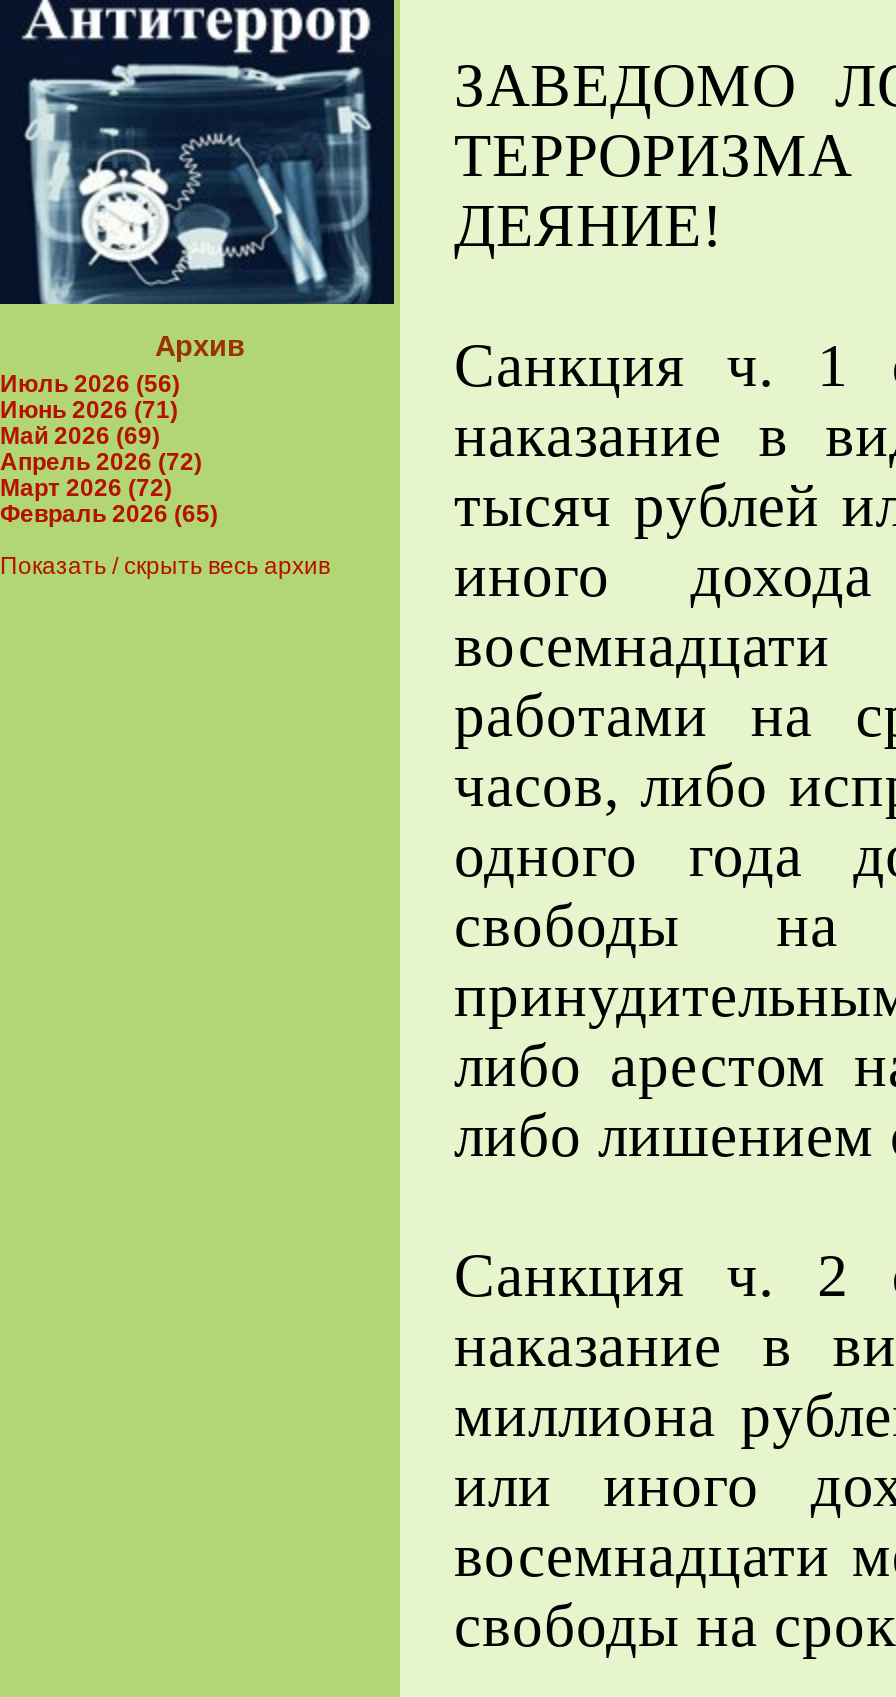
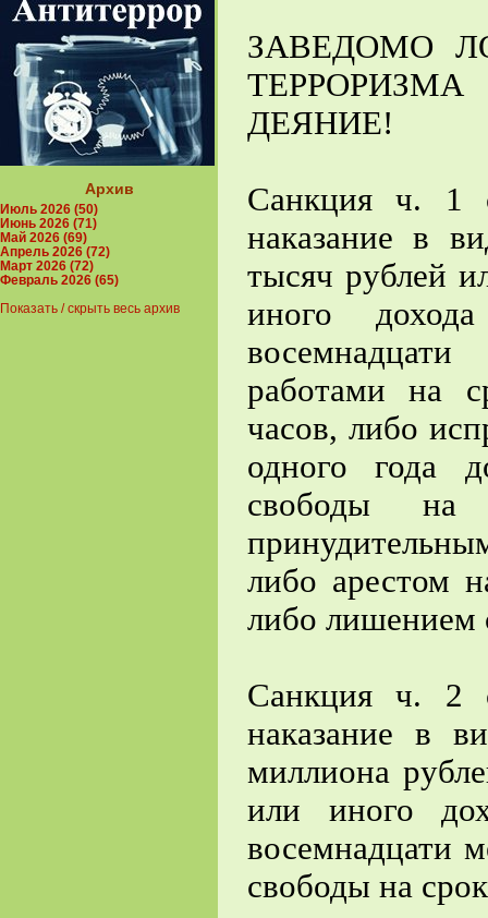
[0,371,180,399] Июль 2026 (56) -> [0,202,98,217] Июль 2026 (50)

